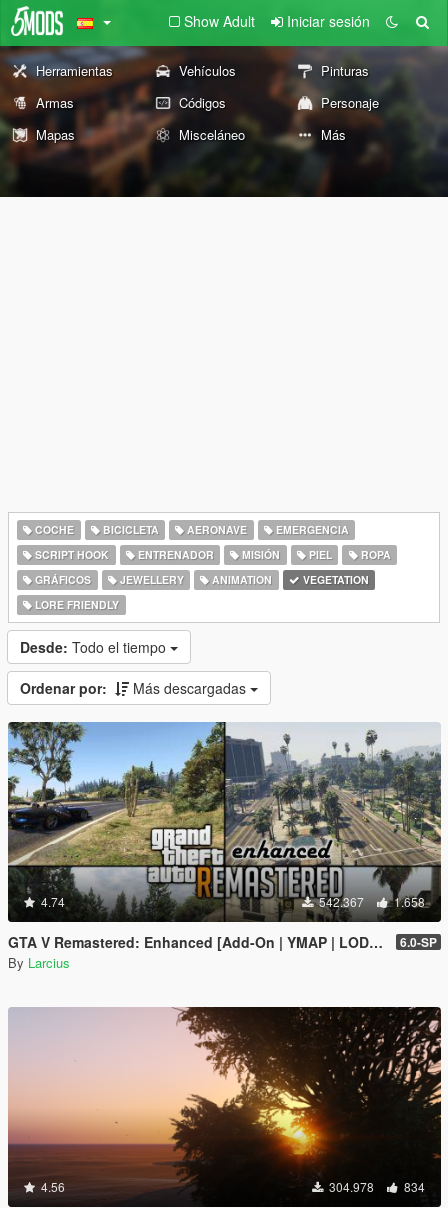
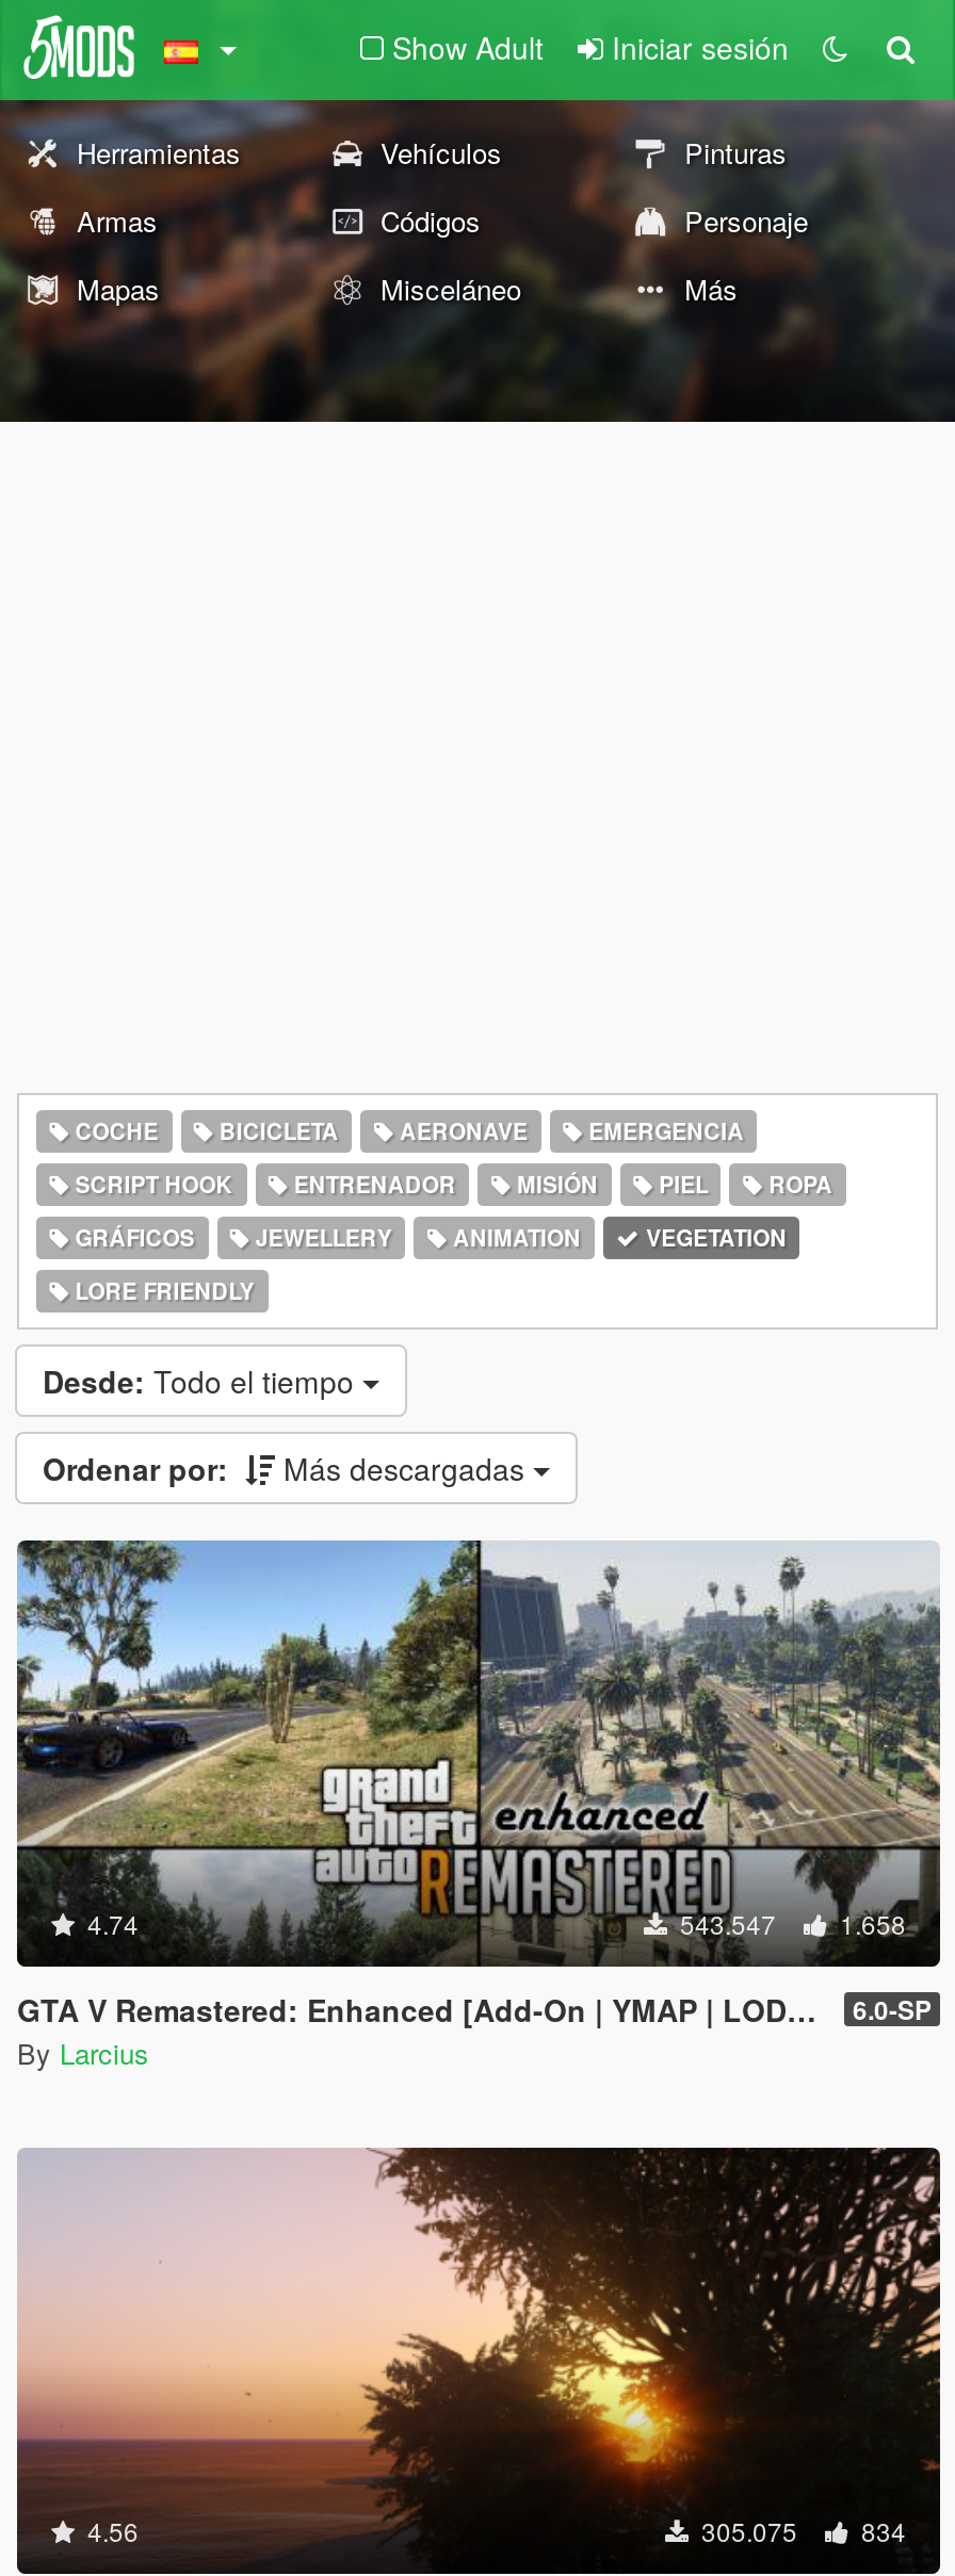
[316,893,367,910] 542.367 -> [674,1905,782,1941] 543.547
[326,1178,425,1195] 304.978 834 -> [695,2512,906,2548] 305.075 834

